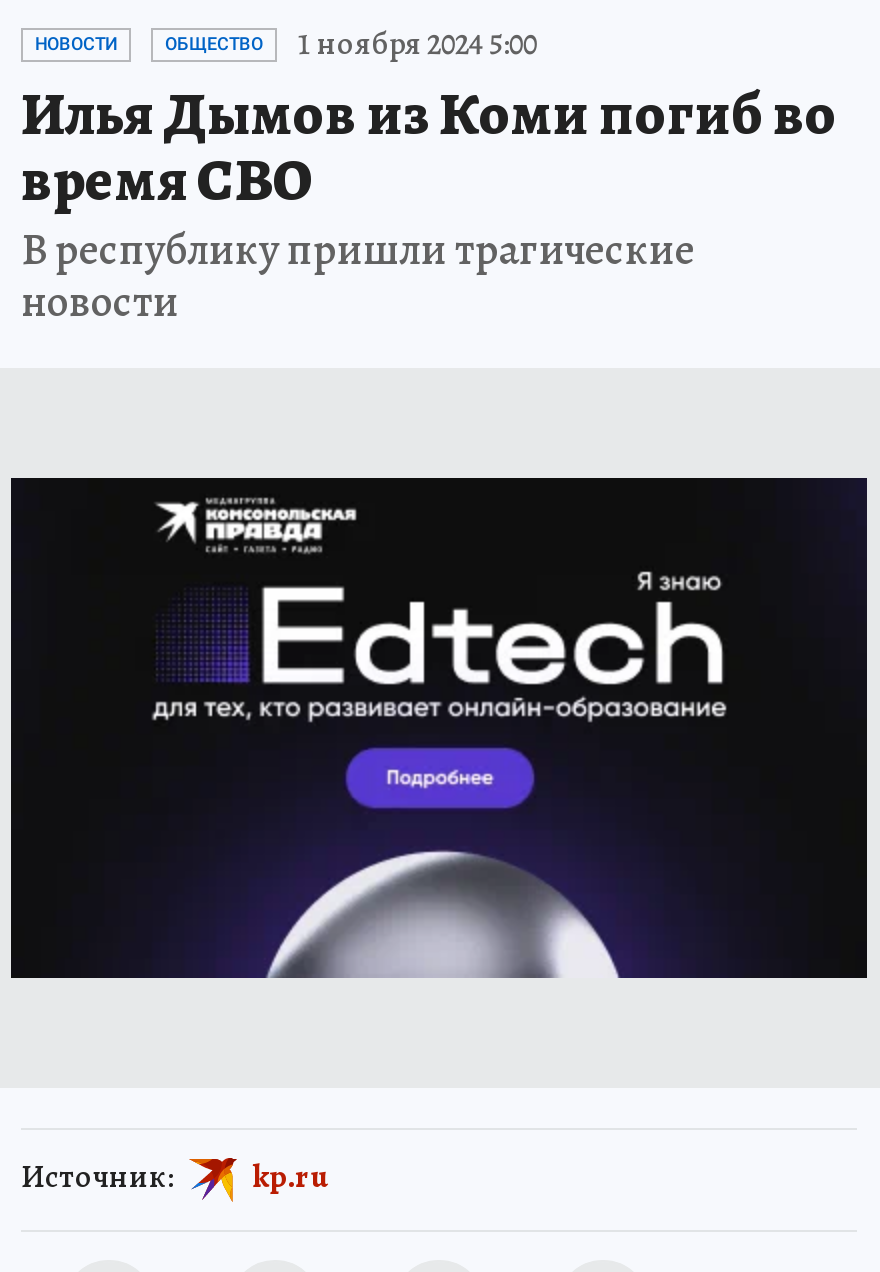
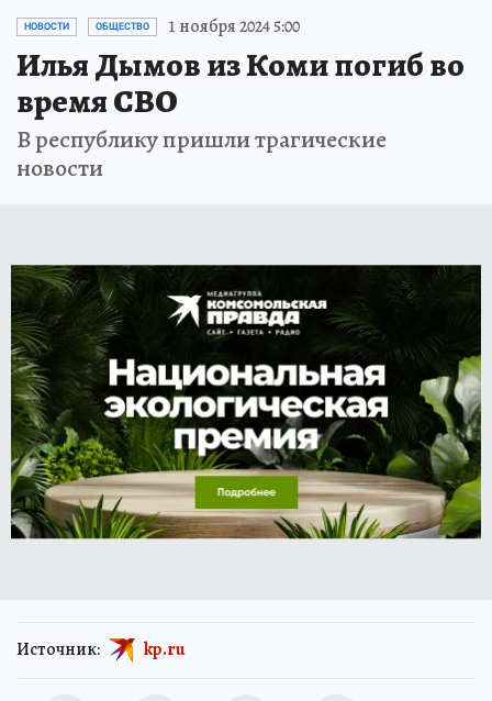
[9,476,869,980] [image] -> [10,265,482,539] [image]

